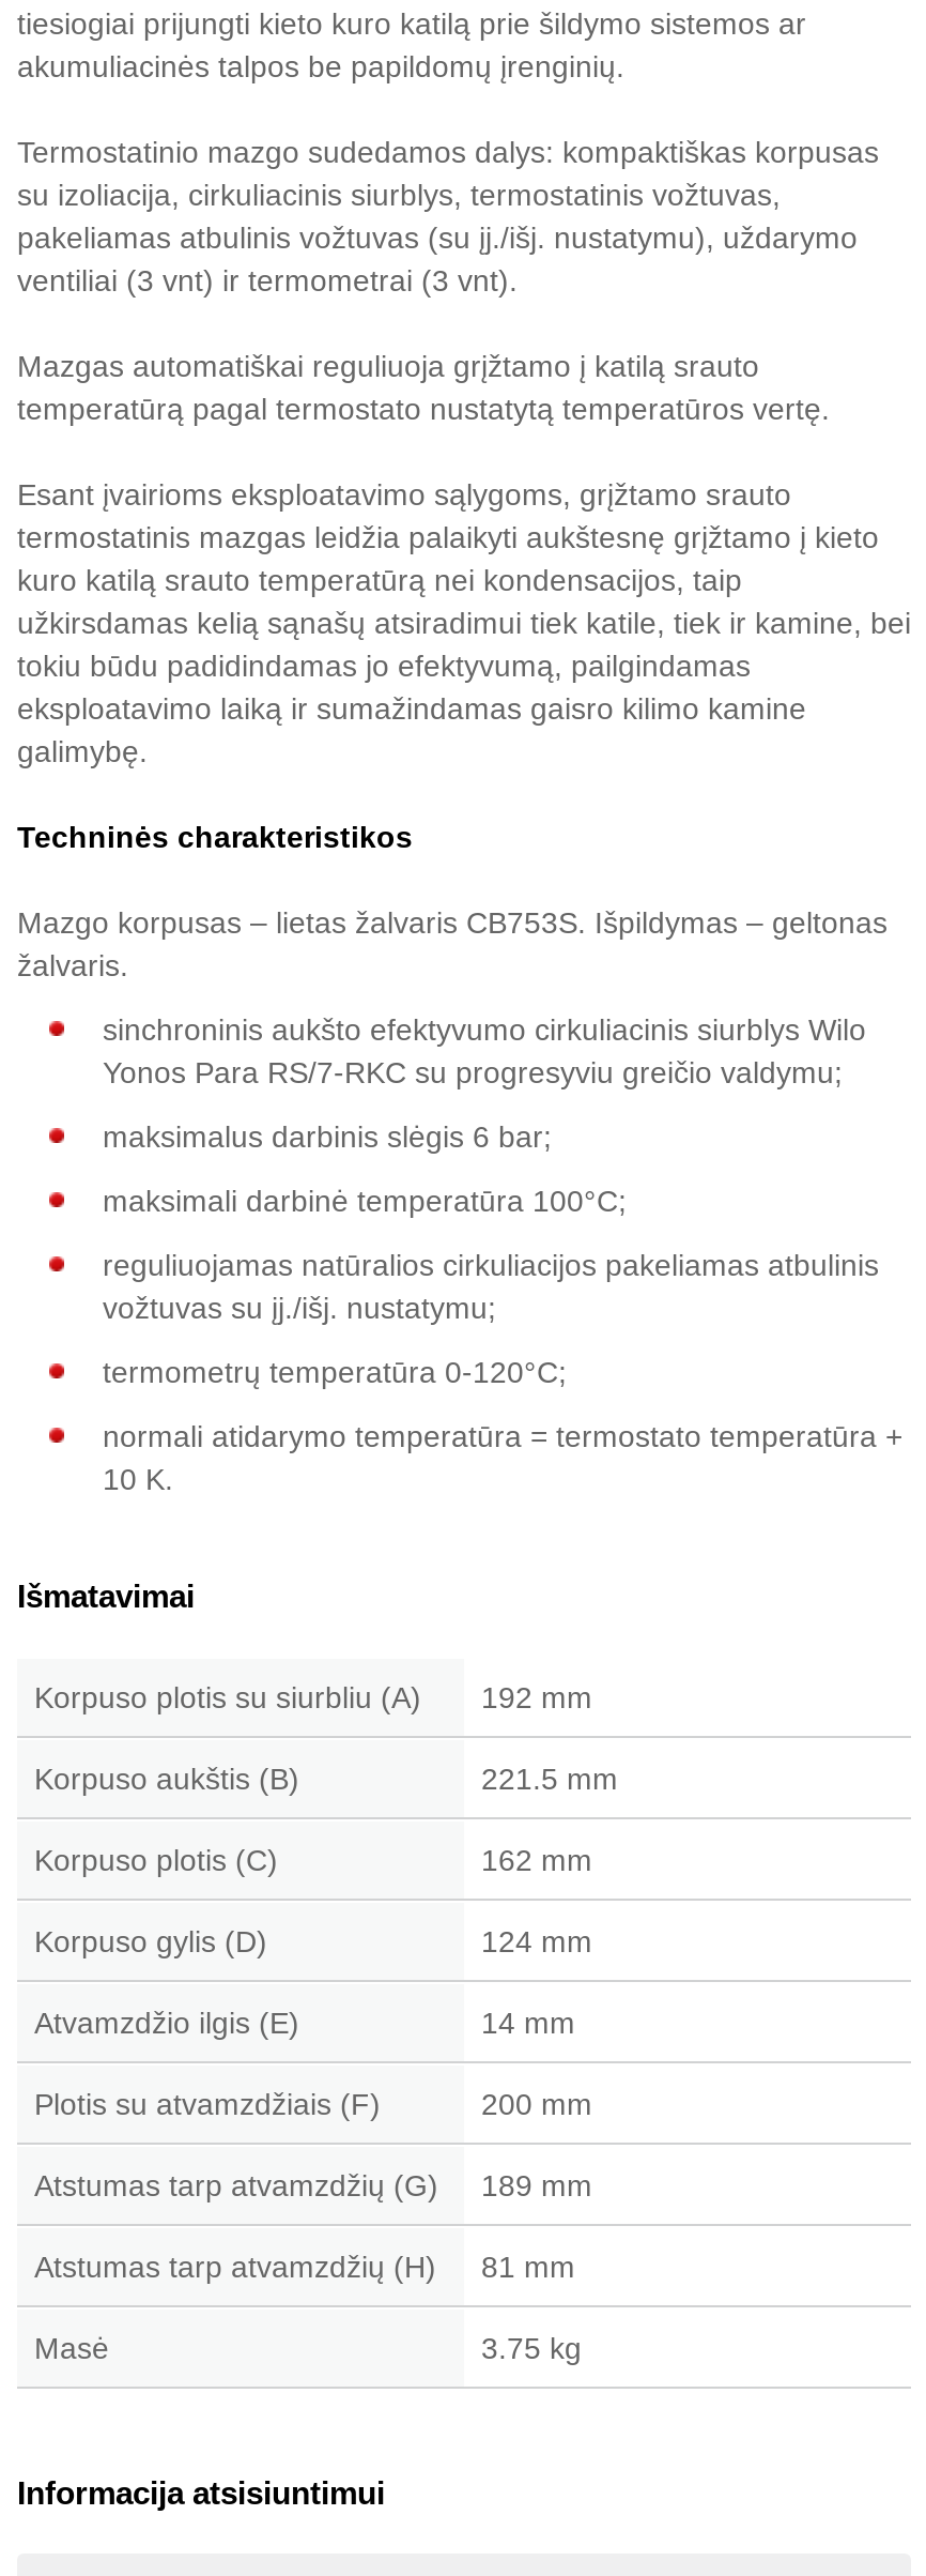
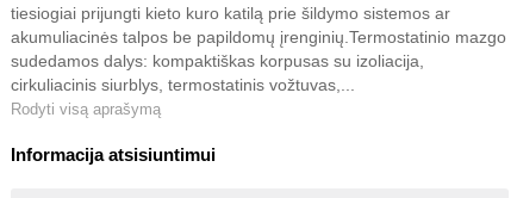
[17,49,911,2365] akumuliacinės talpos be papildomų įrenginių. | Termostatinio mazgo sudedamos dalys: kompaktiškas korpusas | su izoliacija, cirkuliacinis siurblys, termostatinis vožtuvas, | pakeliamas atbulinis vožtuvas (su įj./išj. nustatymu), uždarymo | ventiliai (3 vnt) ir termometrai (3 vnt). | Mazgas automatiškai reguliuoja grįžtamo į katilą srauto | temperatūrą pagal termostato nustatytą temperatūros vertę. | Esant įvairioms eksploatavimo sąlygoms, grįžtamo srauto | termostatinis mazgas leidžia palaikyti aukštesnę grįžtamo į kieto | kuro katilą srauto temperatūrą nei kondensacijos, taip | užkirsdamas kelią sąnašų atsiradimui tiek katile, tiek ir kamine, bei | tokiu būdu padidindamas jo efektyvumą, pailgindamas | eksploatavimo laiką ir sumažindamas gaisro kilimo kamine | galimybę. | Techninės charakteristikos | Mazgo korpusas – lietas žalvaris CB753S. Išpildymas – geltonas | žalvaris. | sinchroninis aukšto efektyvumo cirkuliacinis siurblys Wilo | Yonos Para RS/7-RKC su progresyviu greičio valdymu; | maksimalus darbinis slėgis 6 bar; | maksimali darbinė temperatūra 100°C; | reguliuojamas natūralios cirkuliacijos pakeliamas atbulinis | vožtuvas su įj./išj. nustatymu; | termometrų temperatūra 0-120°C; | normali atidarymo temperatūra = termostato temperatūra + | 10 K. | Išmatavimai | Korpuso plotis su siurbliu (A) | 192 mm | Korpuso aukštis (B) | 221.5 mm | Korpuso plotis (C) | 162 mm | Korpuso gylis (D) | 124 mm | Atvamzdžio ilgis (E) | 14 mm | Plotis su atvamzdžiais (F) | 200 mm | Atstumas tarp atvamzdžių (G) | 189 mm | Atstumas tarp atvamzdžių (H) | 81 mm | Masė | 3.75 kg -> [11,27,506,118] akumuliacinės talpos be papildomų įrenginių.Termostatinio mazgo | sudedamos dalys: kompaktiškas korpusas su izoliacija, | cirkuliacinis siurblys, termostatinis vožtuvas,... | Rodyti visą aprašymą

